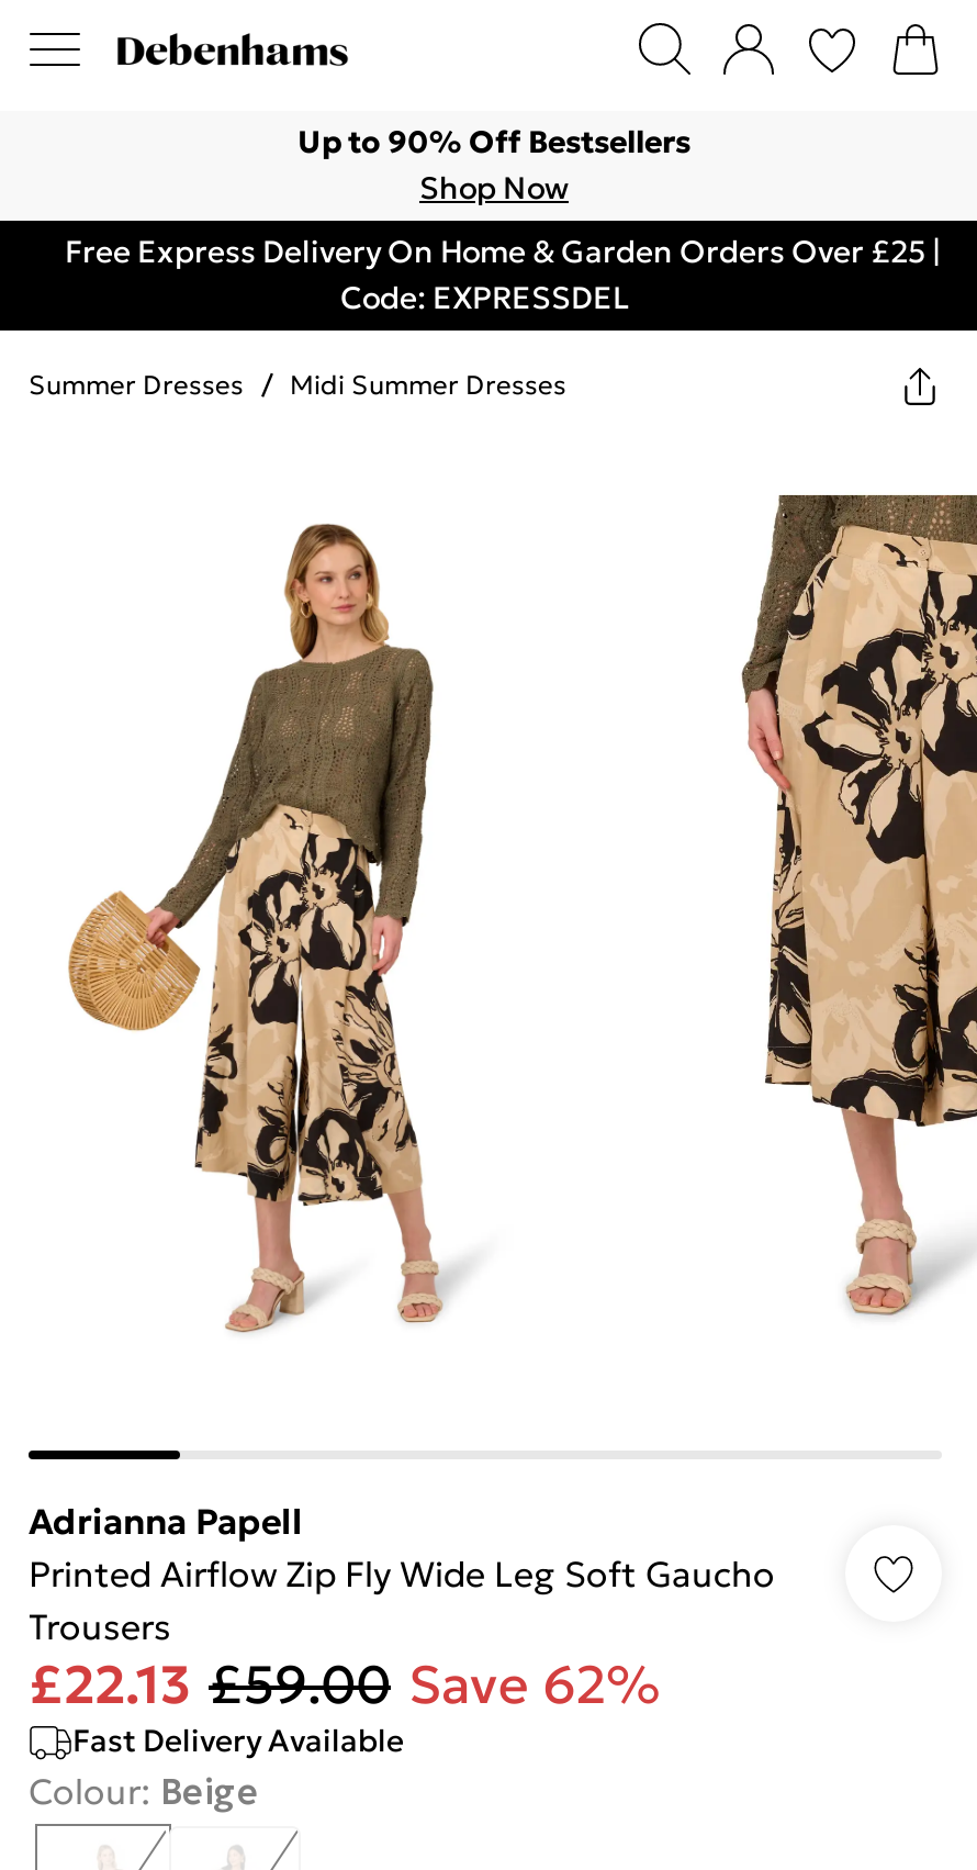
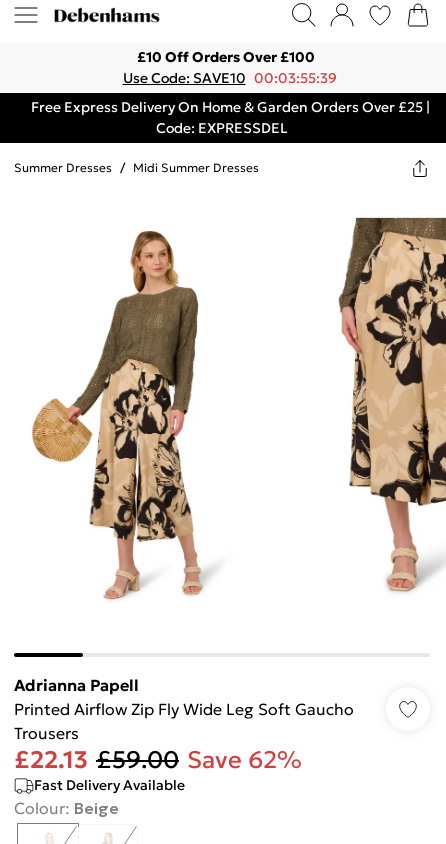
[297,122,690,208] Up to 90% Off Bestsellers | Shop Now -> [122,48,337,87] £10 Off Orders Over £100 | Use Code: SAVE10 00:03:55:39

